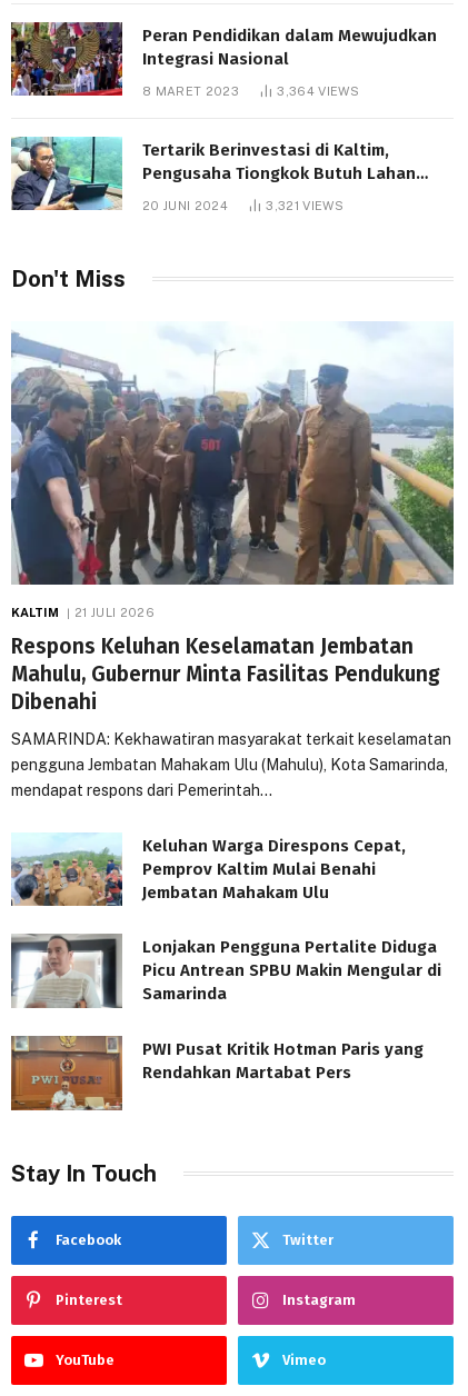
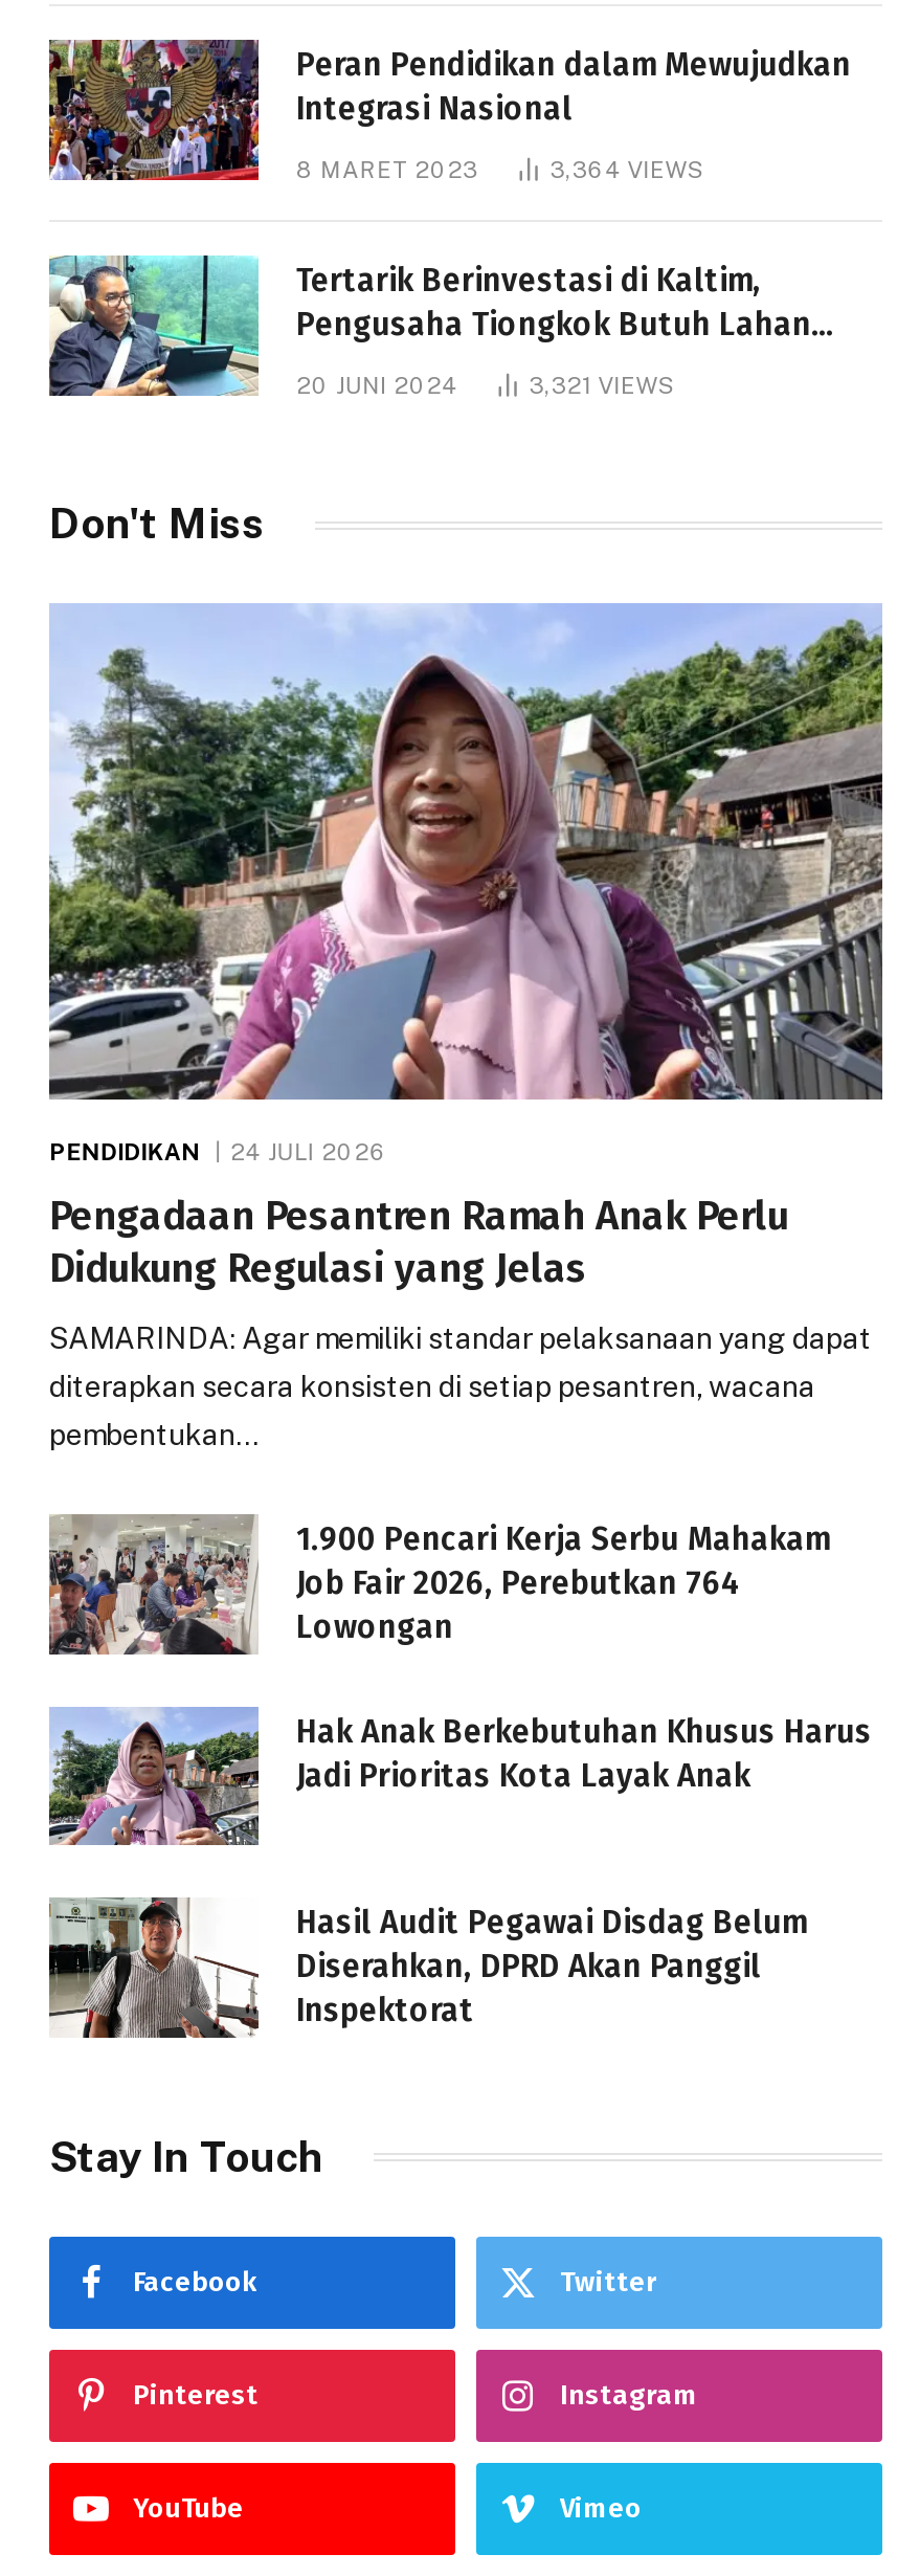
[10,322,454,619] [image] | KALTIM | 21 JULI 2026 -> [47,602,884,1165] [image] | PENDIDIKAN | 24 JULI 2026
[11,633,440,714] Respons Keluhan Keselamatan Jembatan | Mahulu, Gubernur Minta Fasilitas Pendukung | Dibenahi -> [49,1192,788,1293] Pengadaan Pesantren Ramah Anak Perlu | Didukung Regulasi yang Jelas
[11,730,451,799] SAMARINDA: Kekhawatiran masyarakat terkait keselamatan | pengguna Jembatan Mahakam Ulu (Mahulu), Kota Samarinda, | mendapat respons dari Pemerintah… -> [49,1322,872,1452] SAMARINDA: Agar memiliki standar pelaksanaan yang dapat | diterapkan secara konsisten di setiap pesantren, wacana | pembentukan…
[11,832,406,907] [image] | Keluhan Warga Direspons Cepat, | Pemprov Kaltim Mulai Benahi | Jembatan Mahakam Ulu -> [47,1519,830,1656] [image] | 1.900 Pencari Kerja Serbu Mahakam | Job Fair 2026, Perebutkan 764 | Lowongan
[10,934,441,1008] [image] | Lonjakan Pengguna Pertalite Diduga | Picu Antrean SPBU Makin Mengular di | Samarinda -> [49,1708,872,1846] [image] | Hak Anak Berkebutuhan Khusus Harus | Jadi Prioritas Kota Layak Anak
[10,1035,424,1111] [image] | PWI Pusat Kritik Hotman Paris yang | Rendahkan Martabat Pers -> [47,1898,807,2039] [image] | Hasil Audit Pegawai Disdag Belum | Diserahkan, DPRD Akan Panggil | Inspektorat

